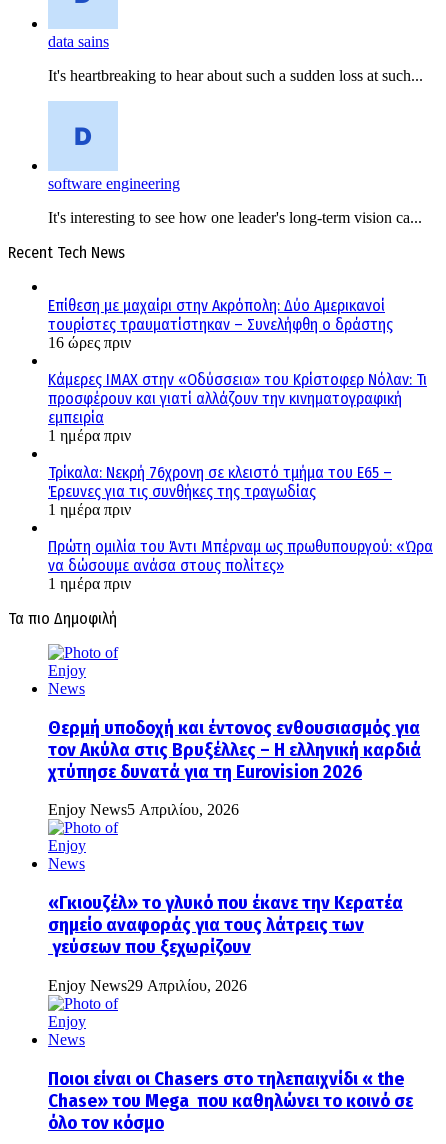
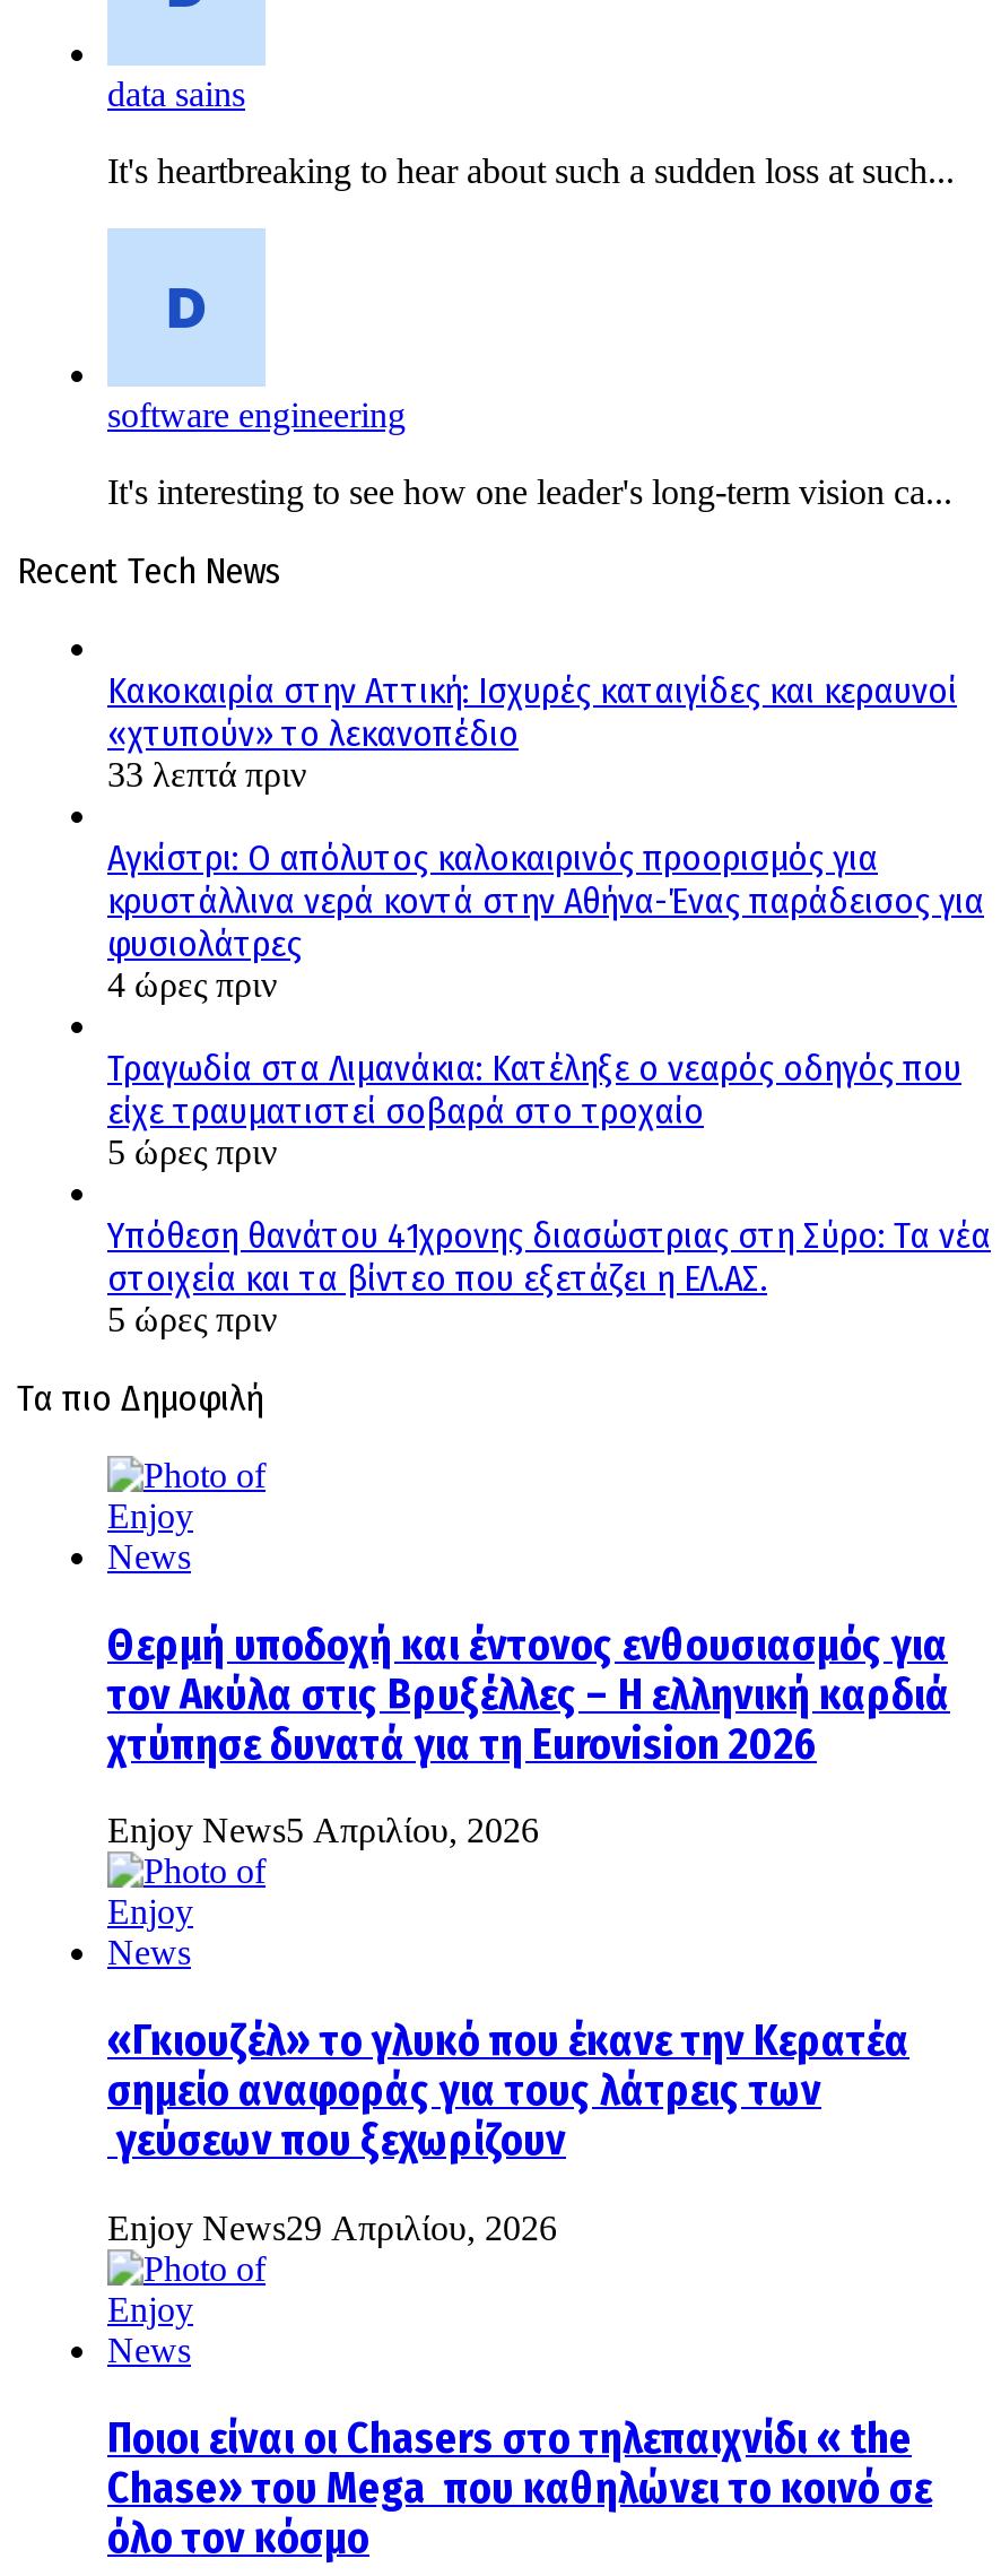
[48,296,393,351] Επίθεση με μαχαίρι στην Ακρόπολη: Δύο Αμερικανοί | τουρίστες τραυματίστηκαν – Συνελήφθη ο δράστης | 16 ώρες πριν -> [107,669,957,793] Κακοκαιρία στην Αττική: Ισχυρές καταιγίδες και κεραυνοί | «χτυπούν» το λεκανοπέδιο | 33 λεπτά πριν
[48,370,427,444] Κάμερες IMAX στην «Οδύσσεια» του Κρίστοφερ Νόλαν: Τι | προσφέρουν και γιατί αλλάζουν την κινηματογραφική | εμπειρία | 1 ημέρα πριν -> [107,836,984,1004] Αγκίστρι: Ο απόλυτος καλοκαιρινός προορισμός για | κρυστάλλινα νερά κοντά στην Αθήνα-Ένας παράδεισος για | φυσιολάτρες | 4 ώρες πριν
[48,463,392,518] Τρίκαλα: Νεκρή 76χρονη σε κλειστό τμήμα του Ε65 – | Έρευνες για τις συνθήκες της τραγωδίας | 1 ημέρα πριν -> [107,1047,961,1171] Τραγωδία στα Λιμανάκια: Κατέληξε ο νεαρός οδηγός που | είχε τραυματιστεί σοβαρά στο τροχαίο | 5 ώρες πριν
[48,537,433,592] Πρώτη ομιλία του Άντι Μπέρναμ ως πρωθυπουργού: «Ώρα | να δώσουμε ανάσα στους πολίτες» | 1 ημέρα πριν -> [107,1214,991,1338] Υπόθεση θανάτου 41χρονης διασώστριας στη Σύρο: Τα νέα | στοιχεία και τα βίντεο που εξετάζει η ΕΛ.ΑΣ. | 5 ώρες πριν

